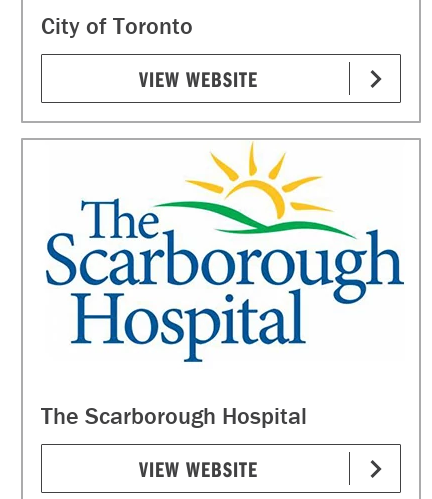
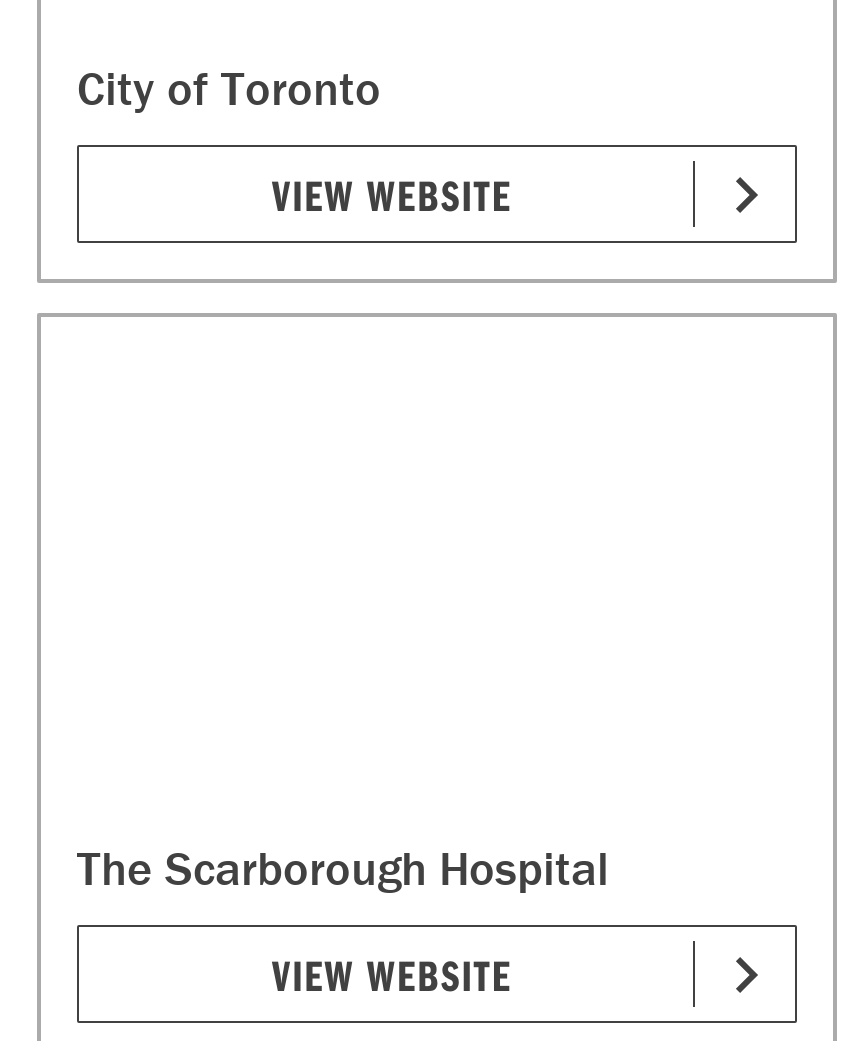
[45,142,405,363] [image] -> none

